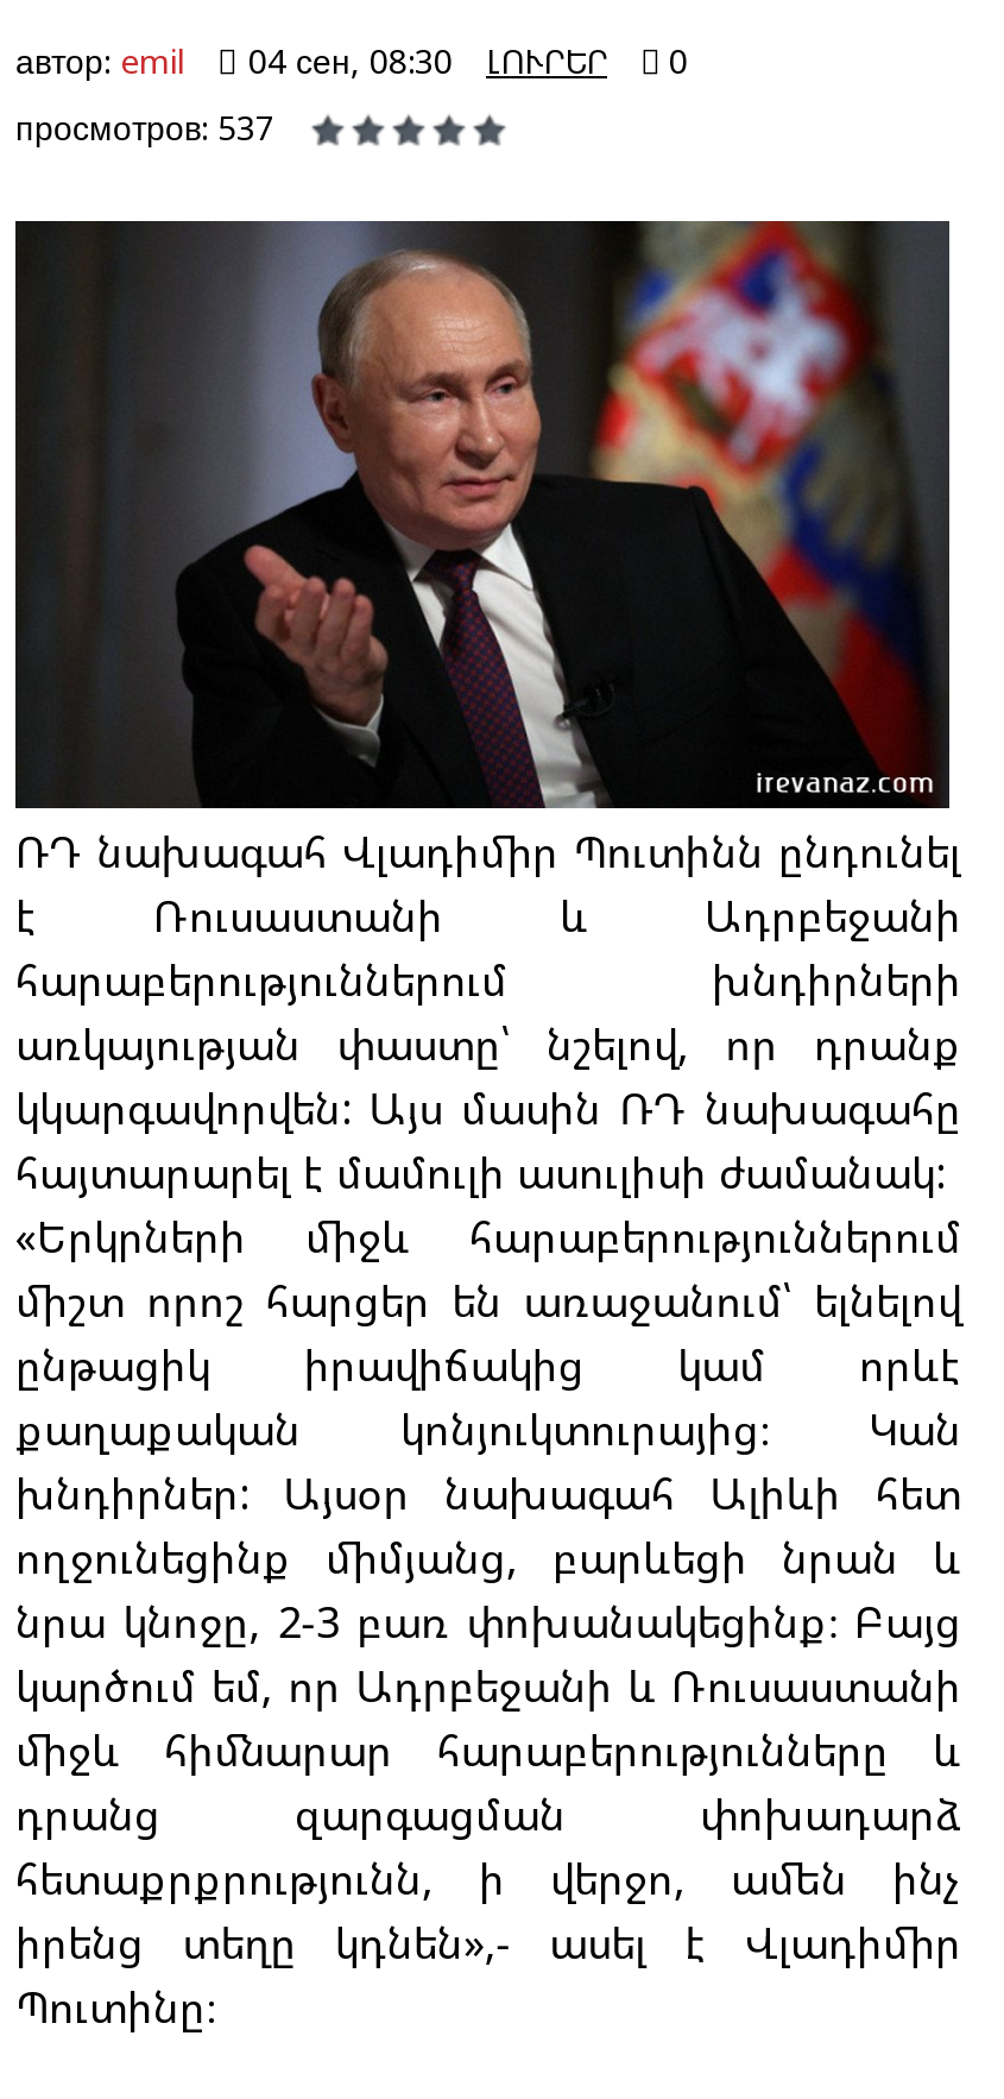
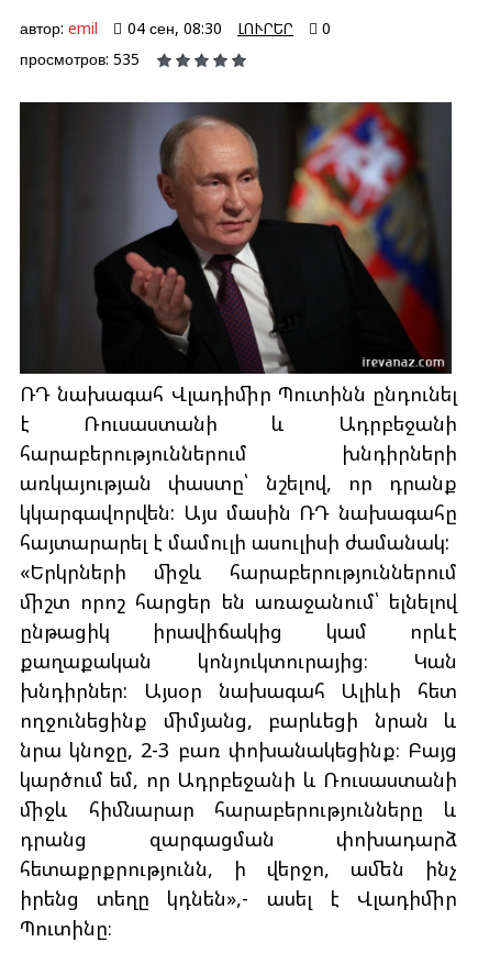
[15,105,274,150] просмотров: 537 -> [20,48,140,69] просмотров: 535

